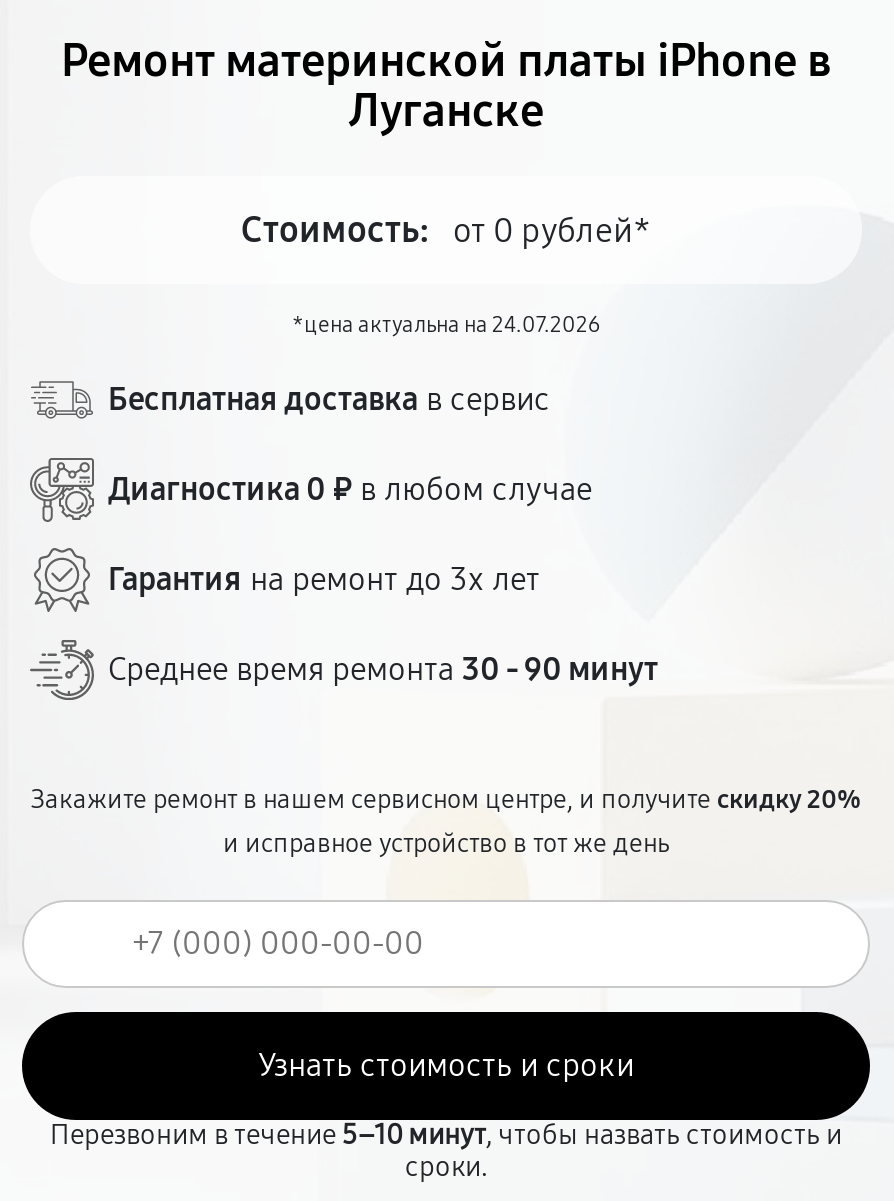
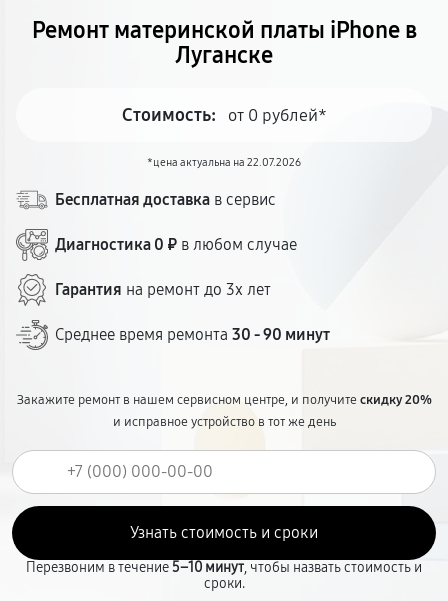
[292,312,600,338] *цена актуальна на 24.07.2026 -> [147,156,301,169] *цена актуальна на 22.07.2026

